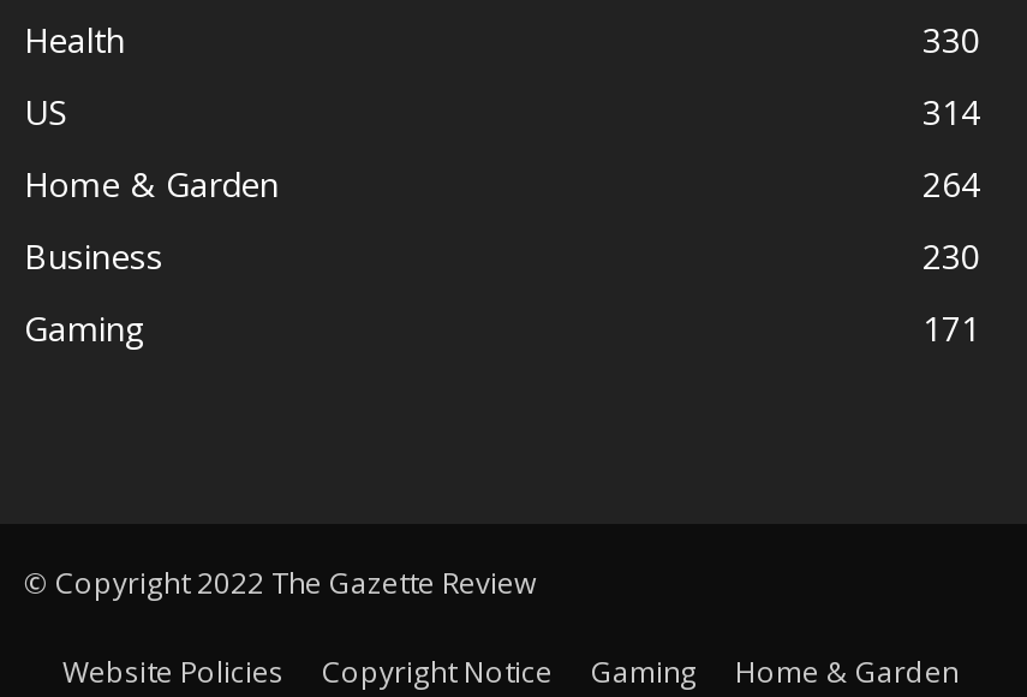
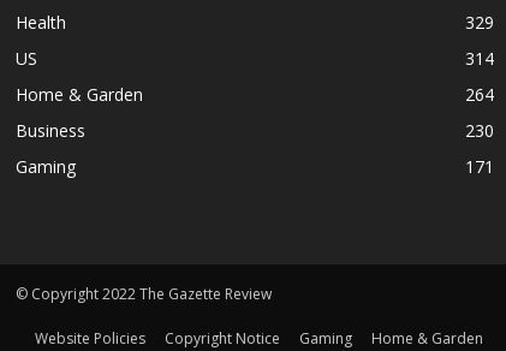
[922,16,980,62] 330 -> [465,10,494,33] 329

